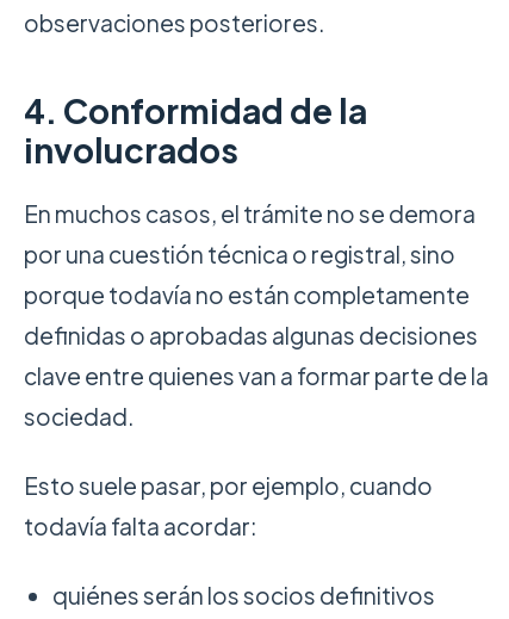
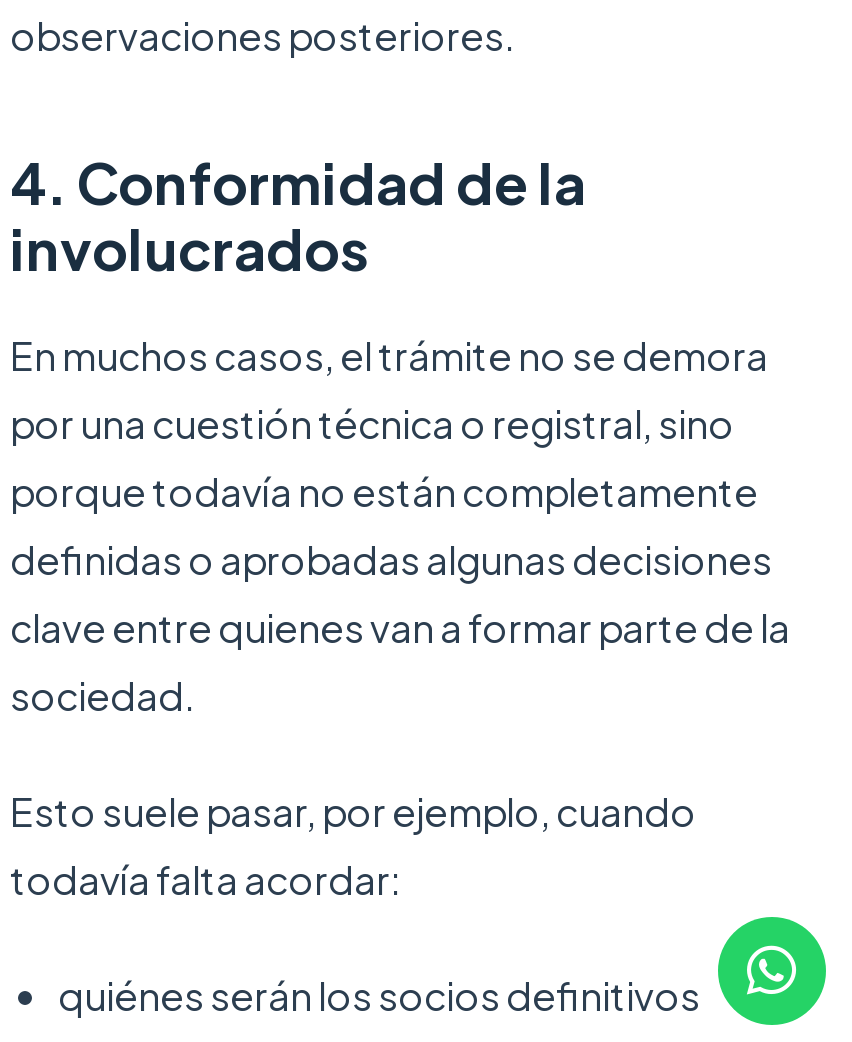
none -> [716,915,828,1027] [image]

